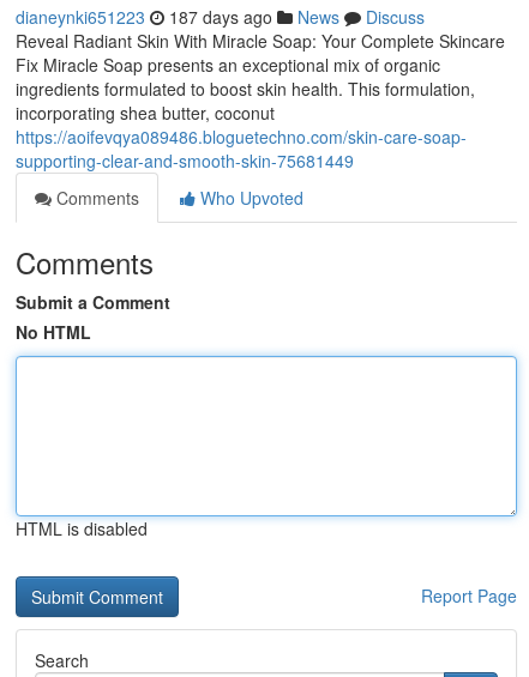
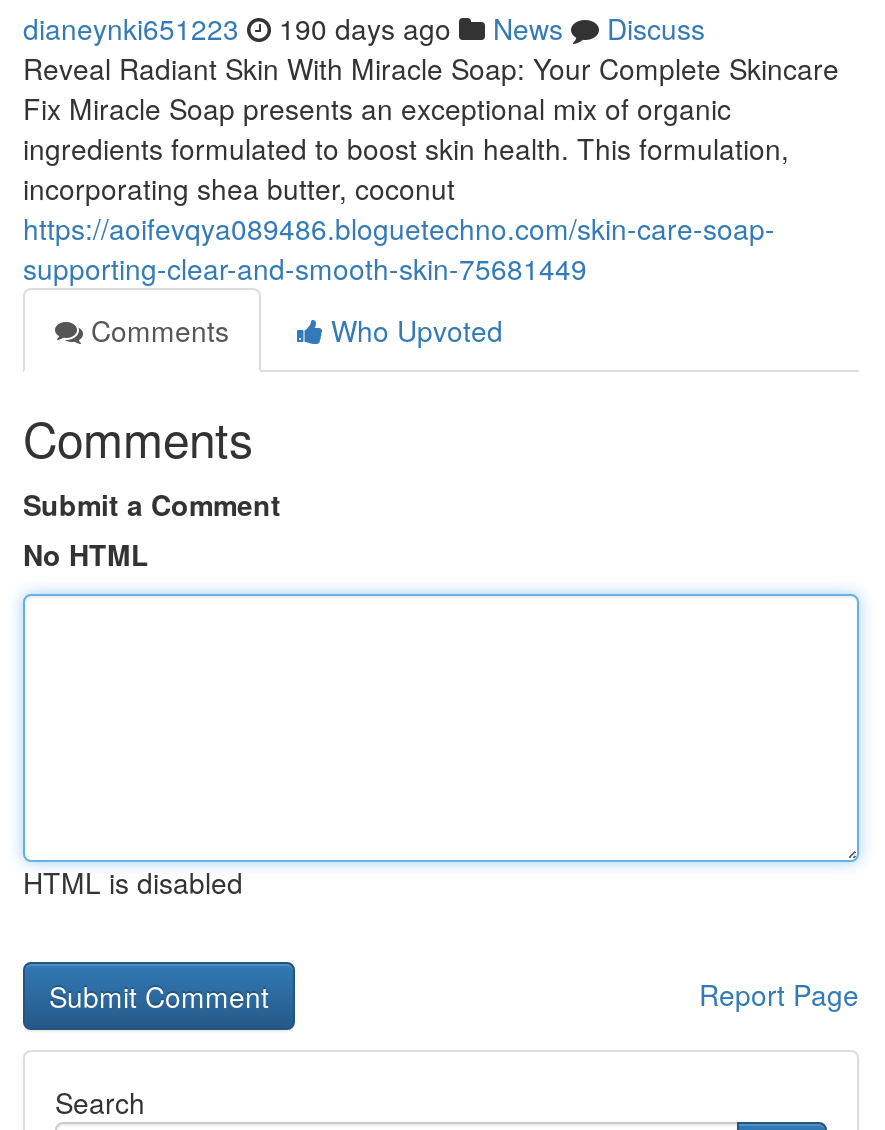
[16,5,425,29] dianeynki651223 187 days ago News Discuss -> [23,8,705,48] dianeynki651223 190 days ago News Discuss

